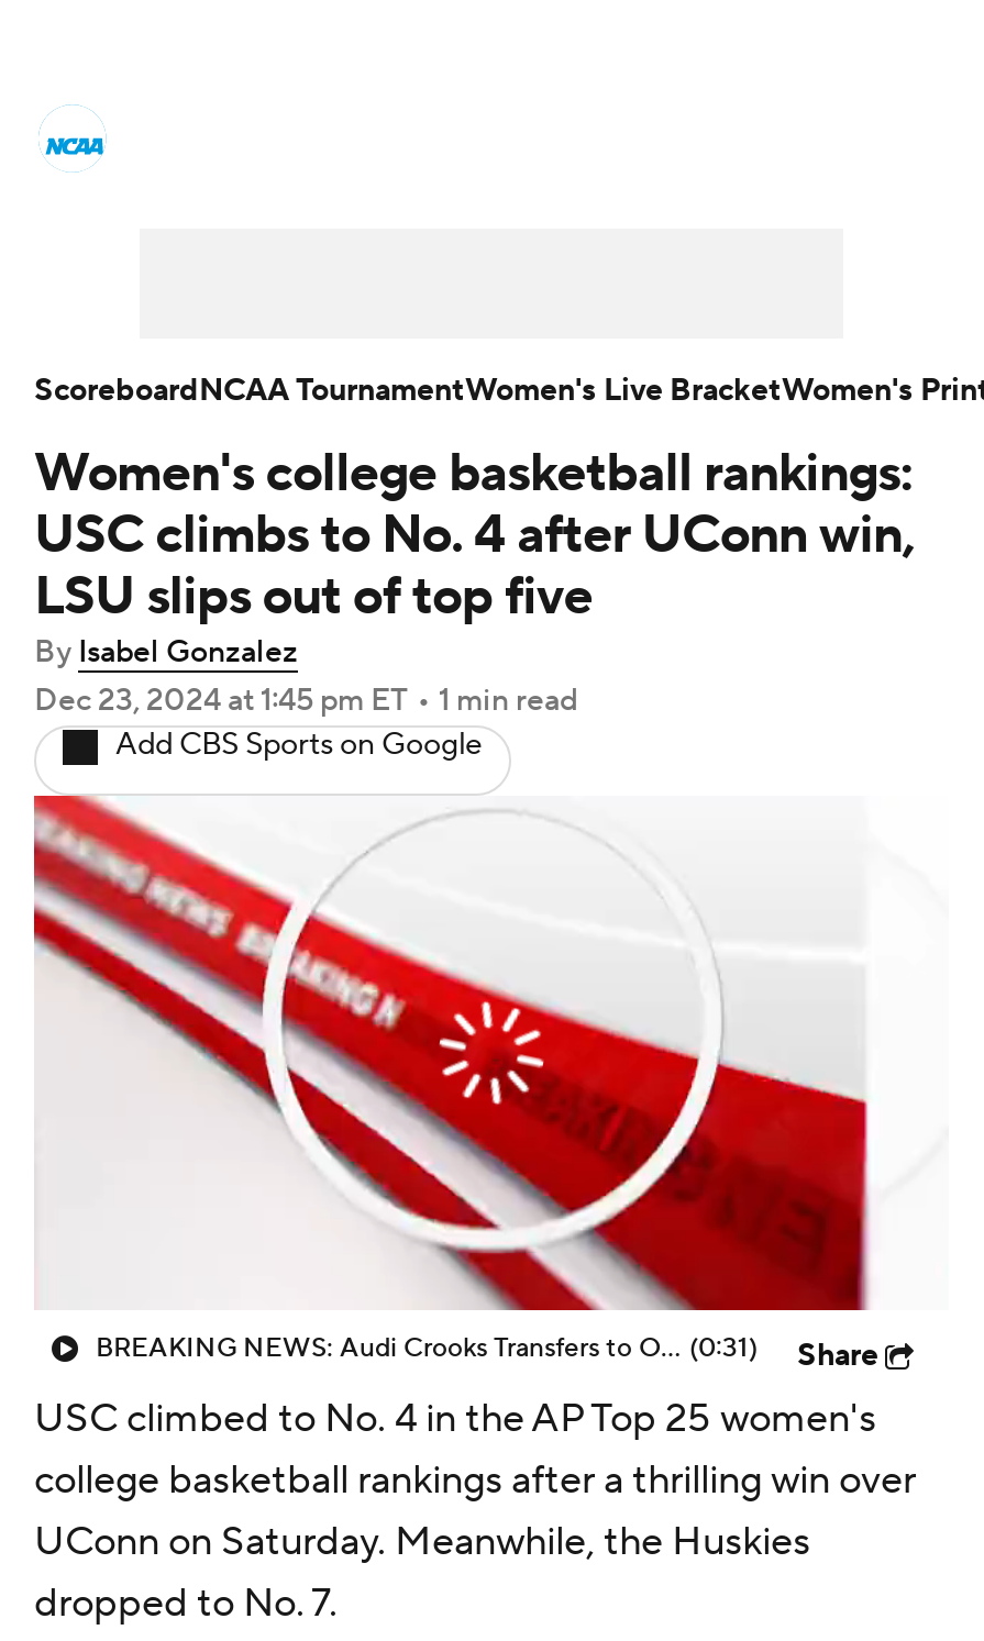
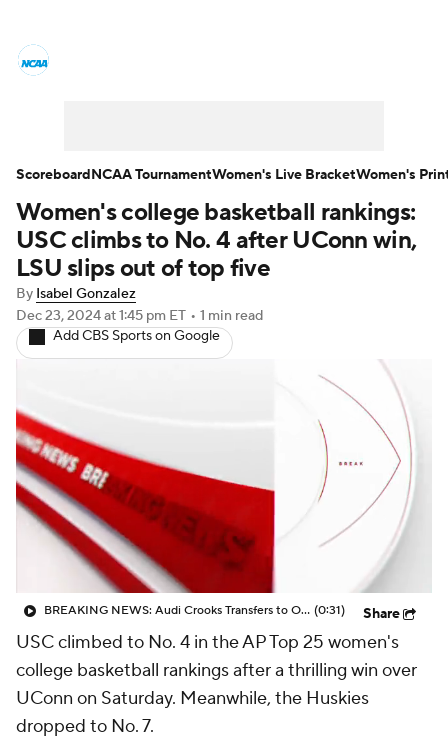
[32,794,920,1312] [image] -> [15,359,420,594] [image]

